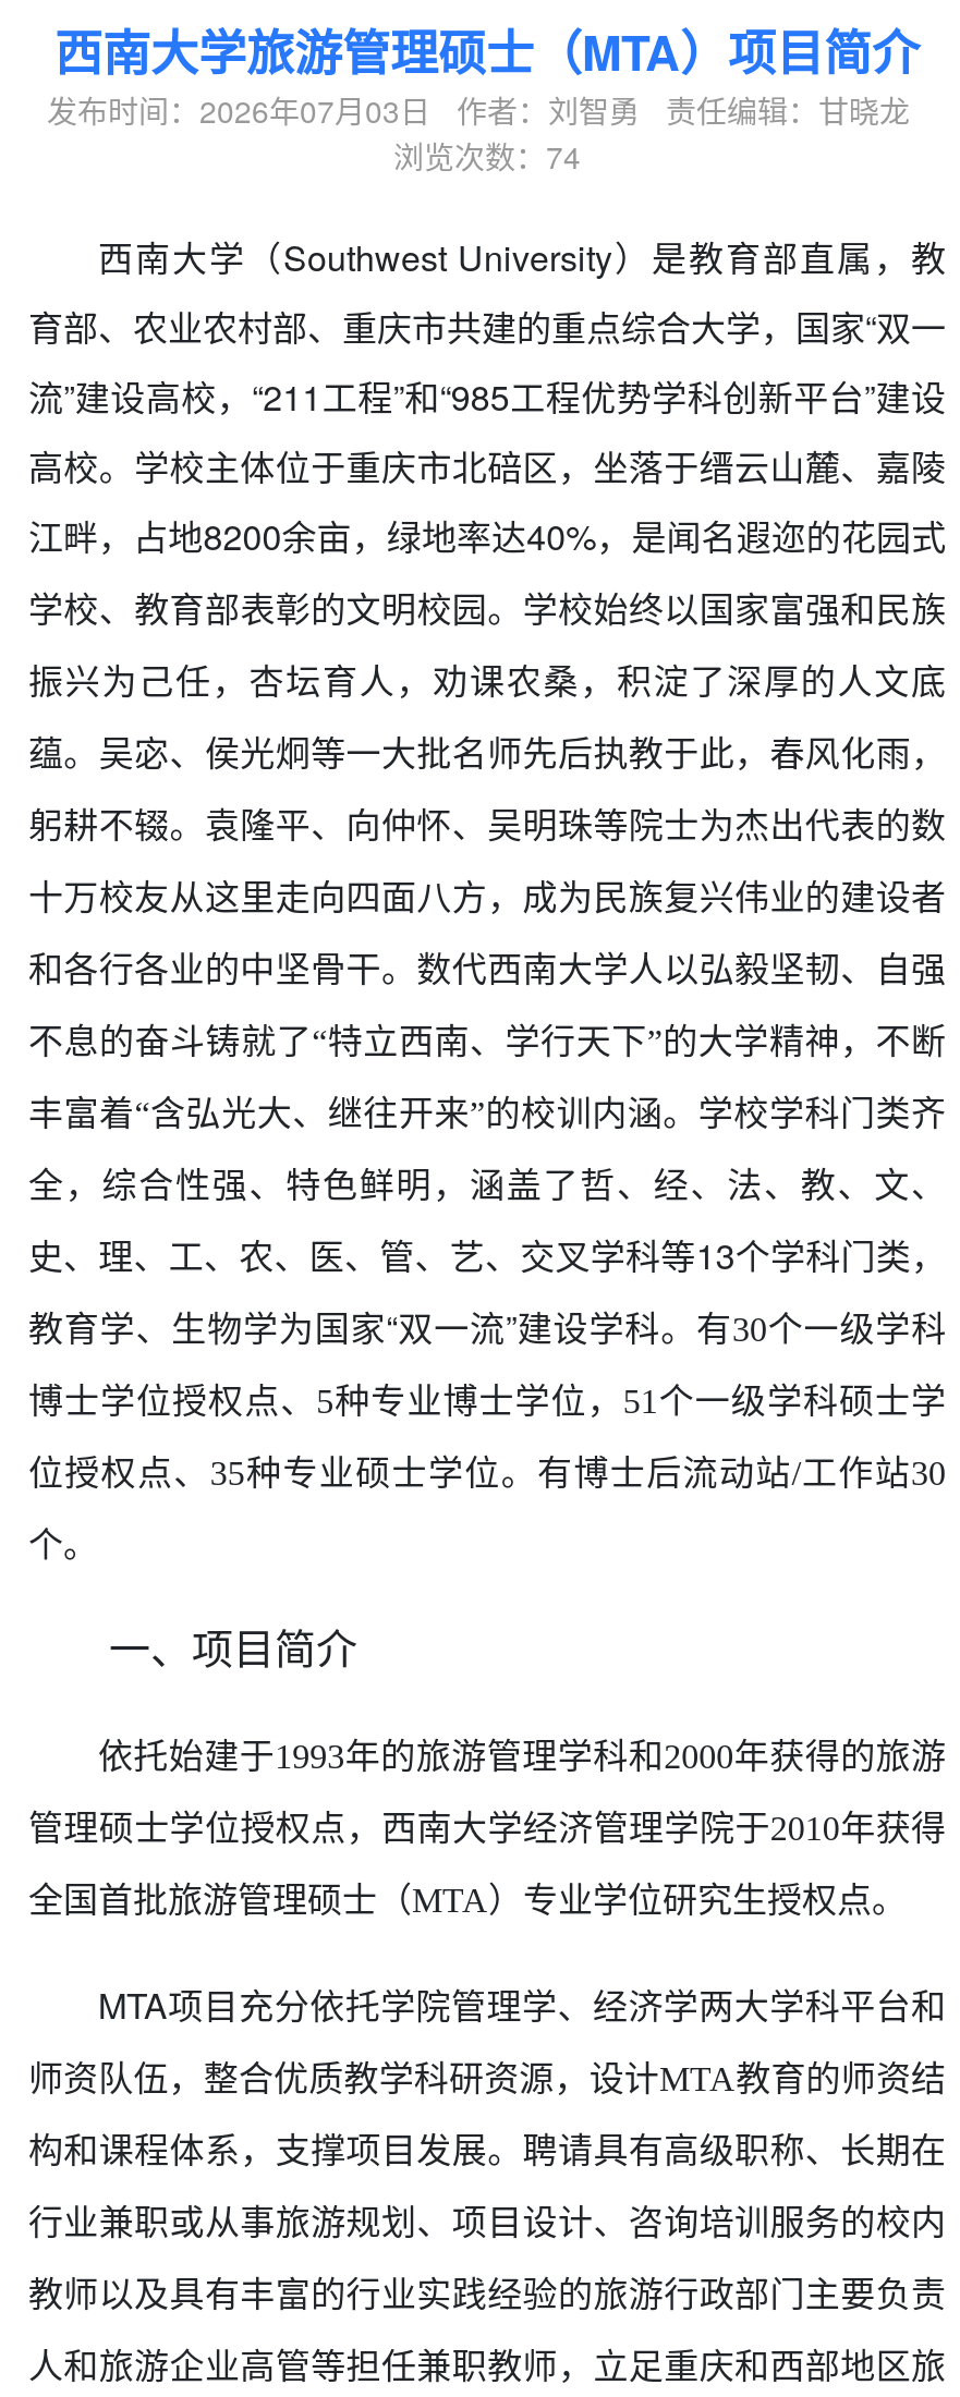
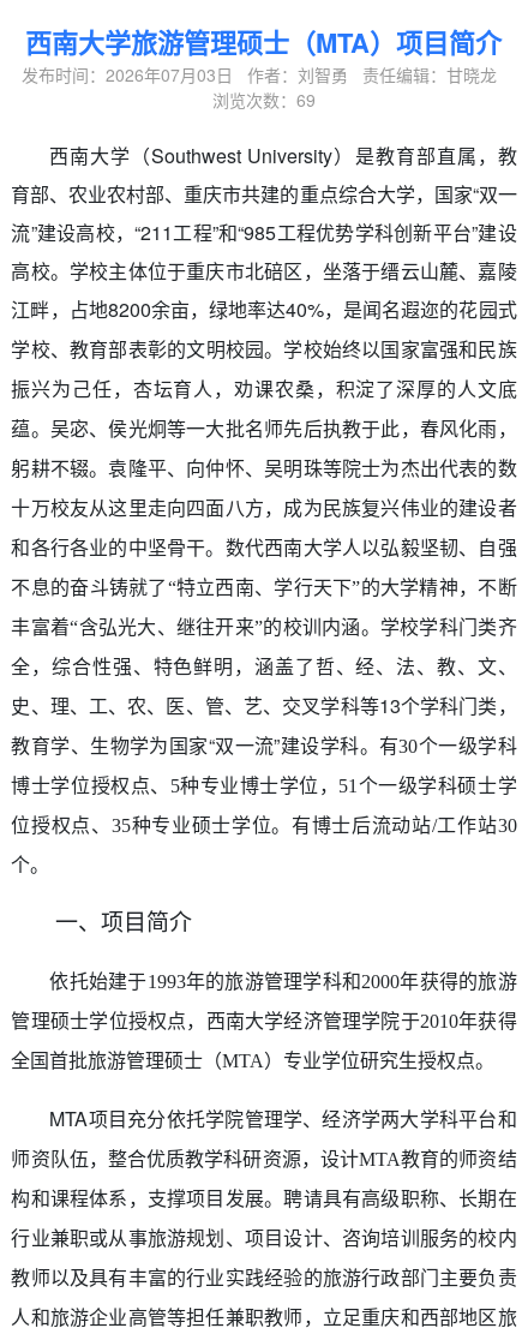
[393,133,581,177] 浏览次数：74 -> [212,87,316,111] 浏览次数：69

